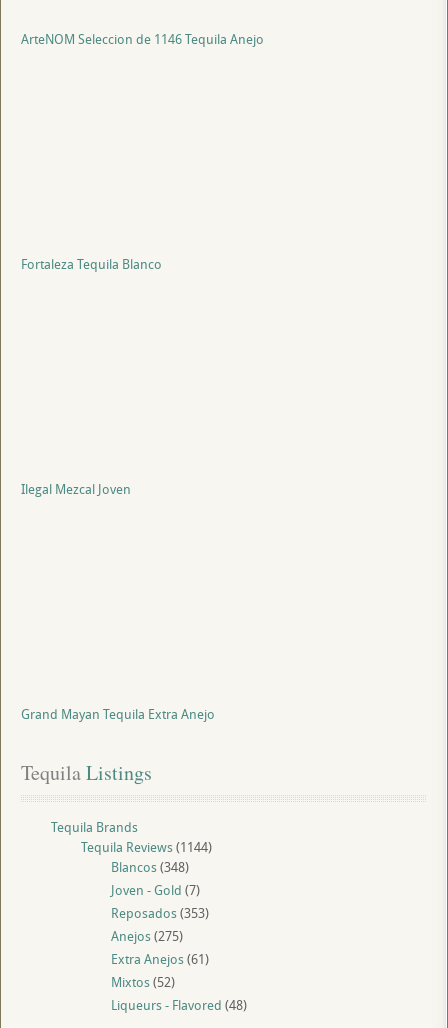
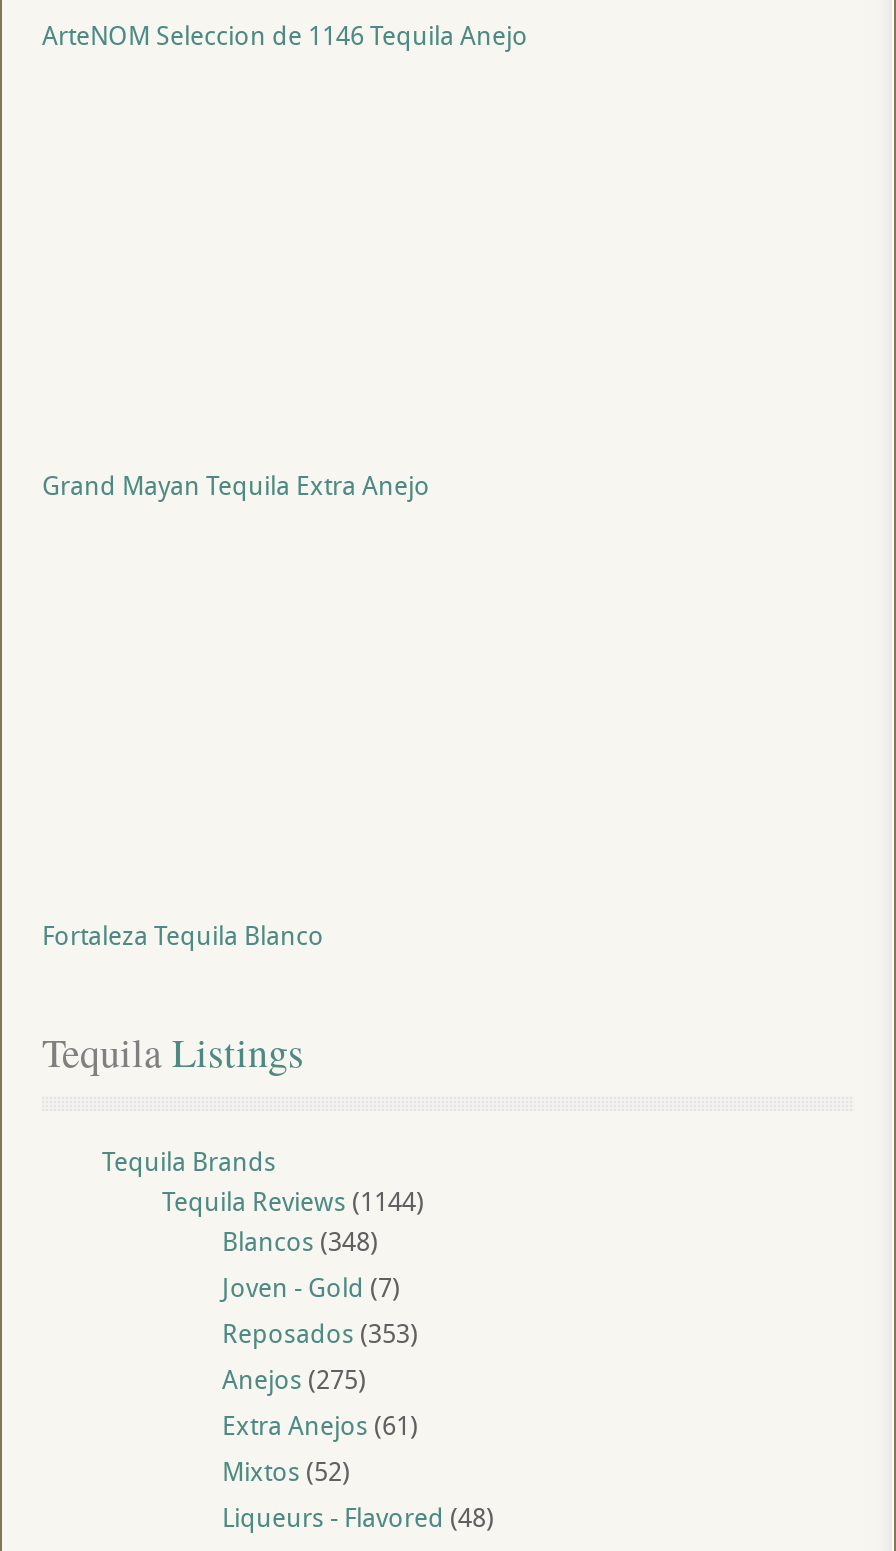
moved [21,255,162,273] -> [42,917,324,953]: Fortaleza Tequila Blanco
[21,480,131,498] Ilegal Mezcal Joven -> none
moved [21,705,215,723] -> [42,467,430,503]: Grand Mayan Tequila Extra Anejo

